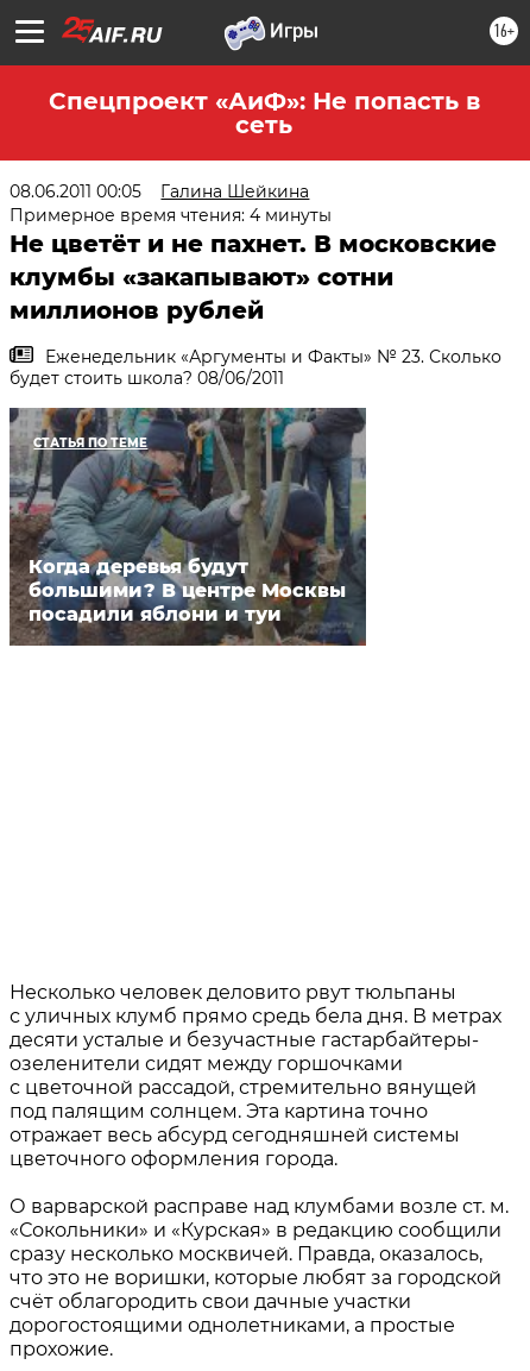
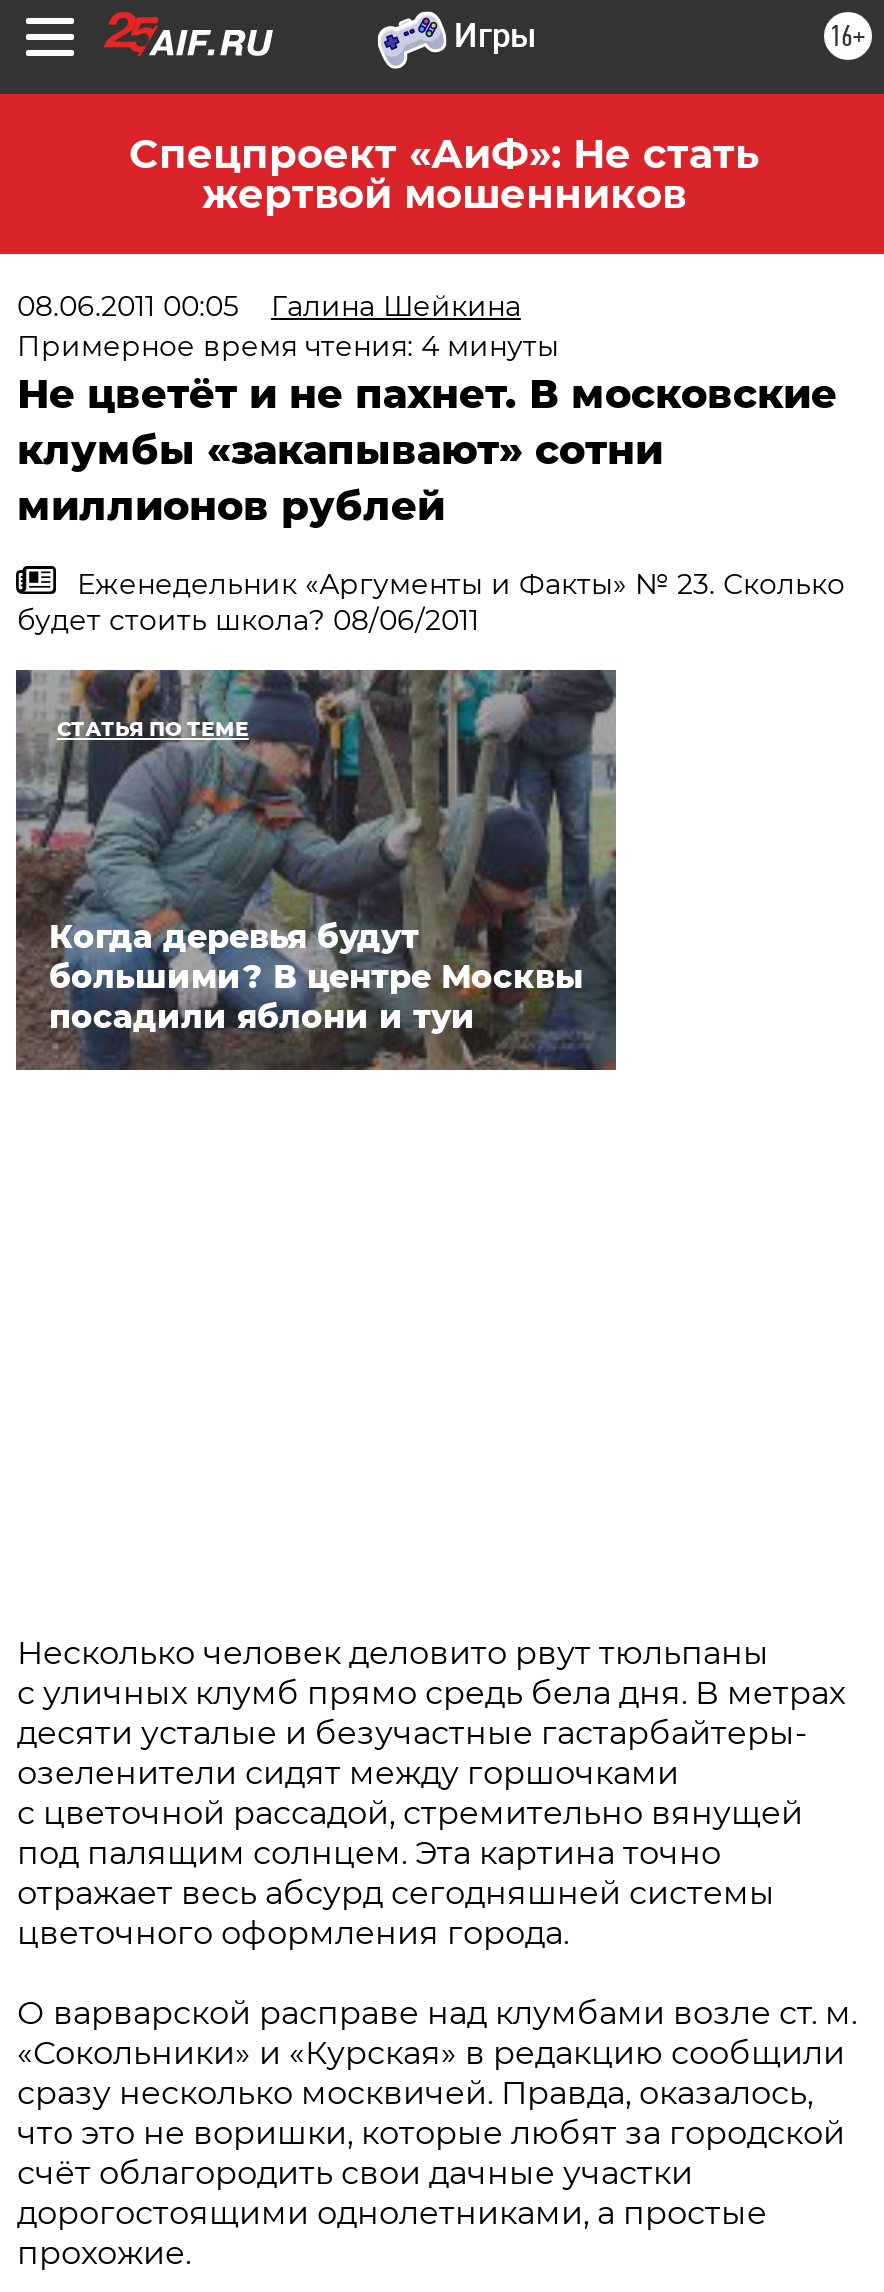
[48,87,479,139] Спецпроект «АиФ»: Не попасть в | сеть -> [129,130,759,218] Спецпроект «АиФ»: Не стать | жертвой мошенников

